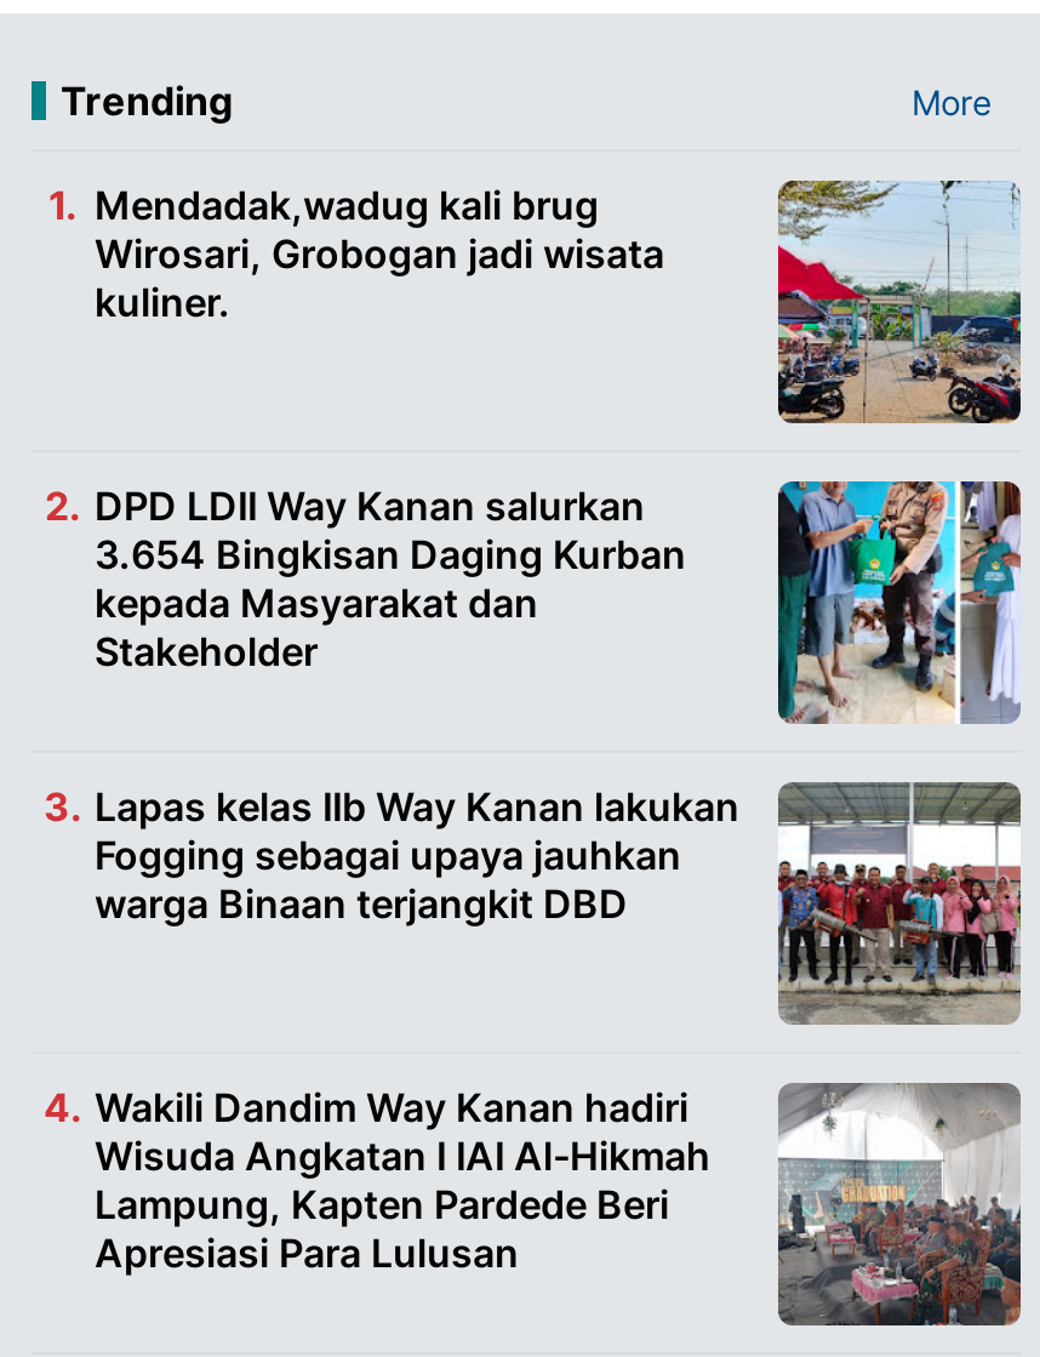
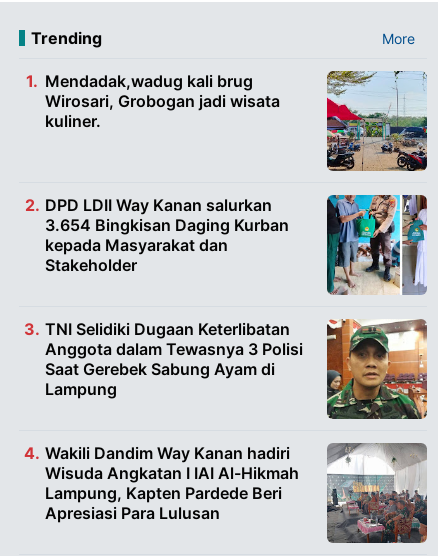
[95,780,1023,1025] [image] | Lapas kelas IIb Way Kanan lakukan | Fogging sebagai upaya jauhkan | warga Binaan terjangkit DBD -> [45,318,427,419] [image] | TNI Selidiki Dugaan Keterlibatan | Anggota dalam Tewasnya 3 Polisi | Saat Gerebek Sabung Ayam di | Lampung

